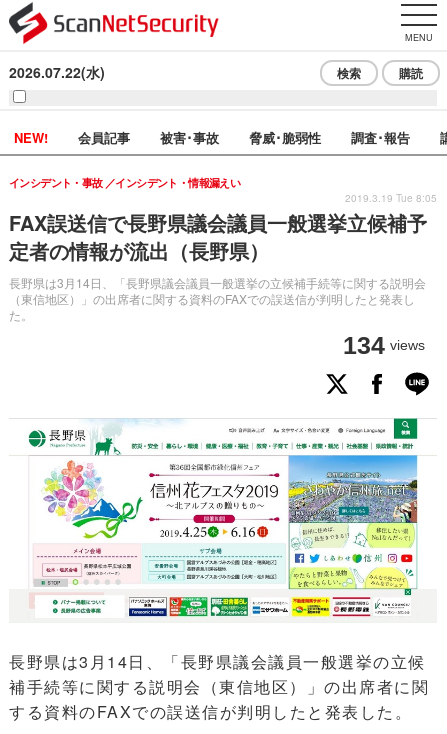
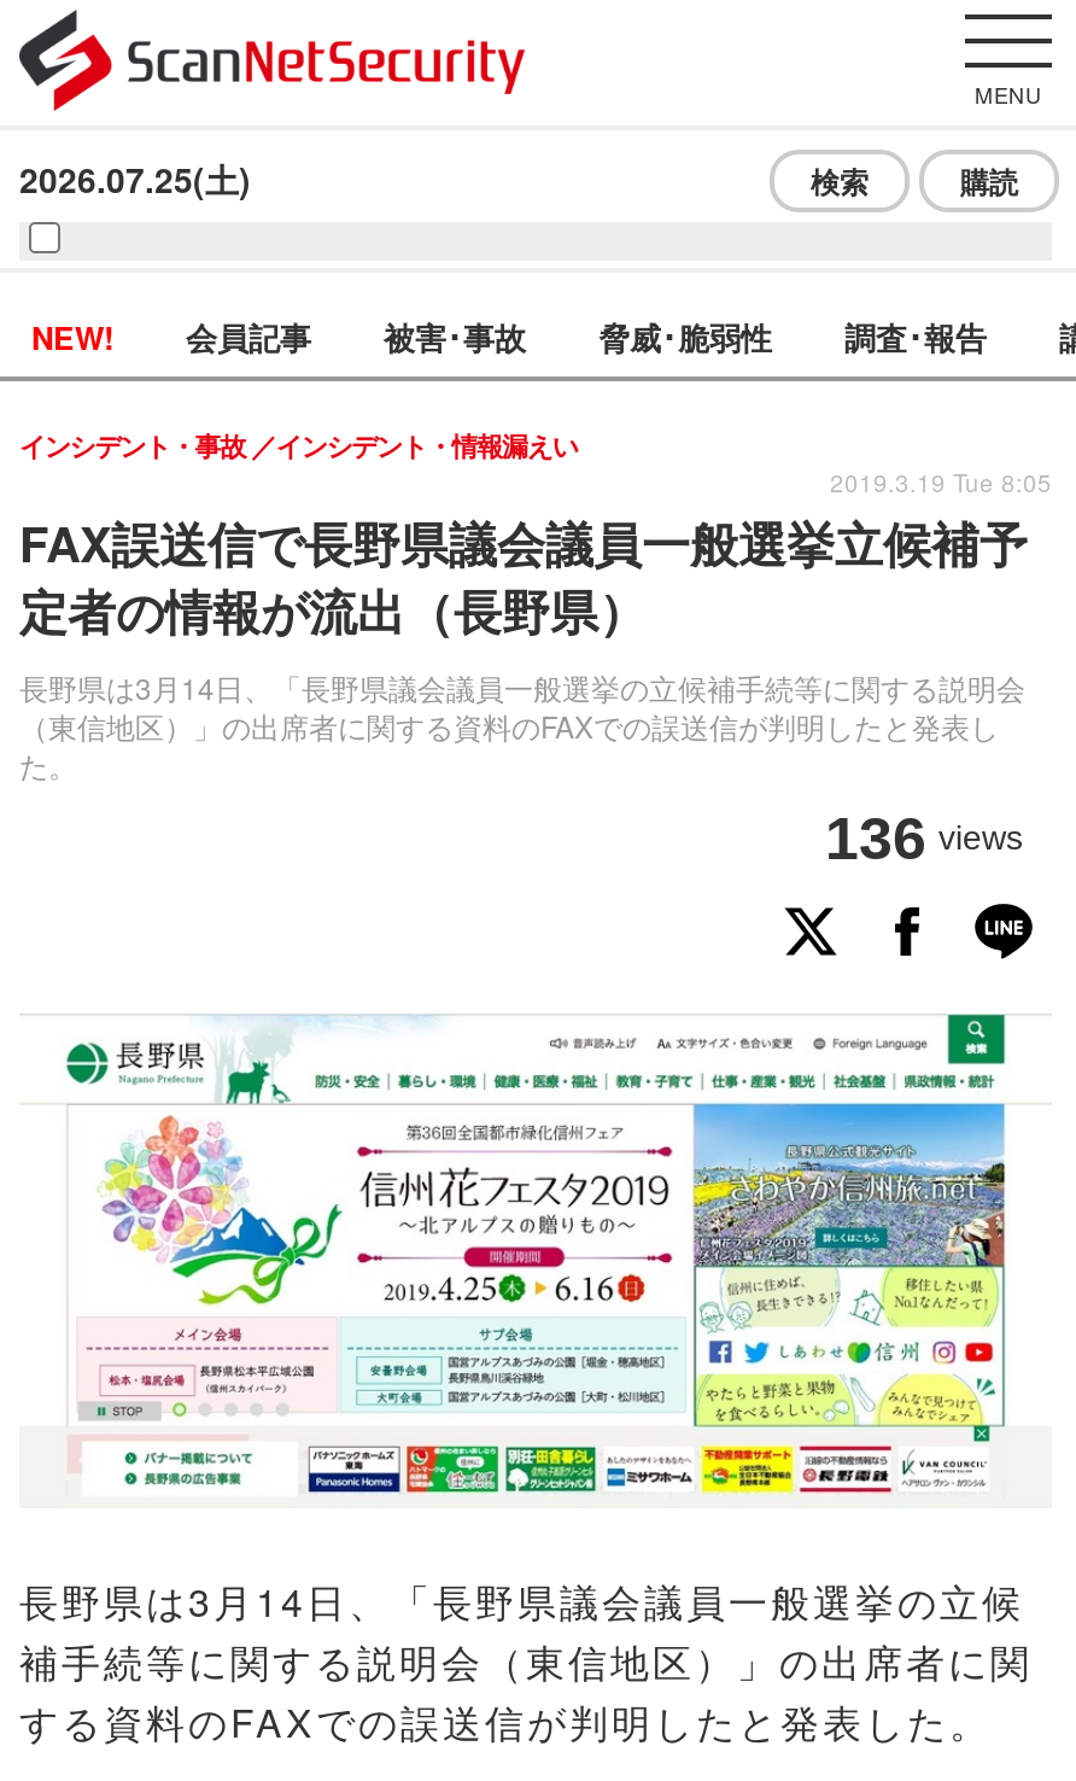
[9,62,105,82] 2026.07.22(水) -> [19,154,251,203] 2026.07.25(土)
[343,331,425,359] 134 views -> [825,804,1023,871] 136 views

